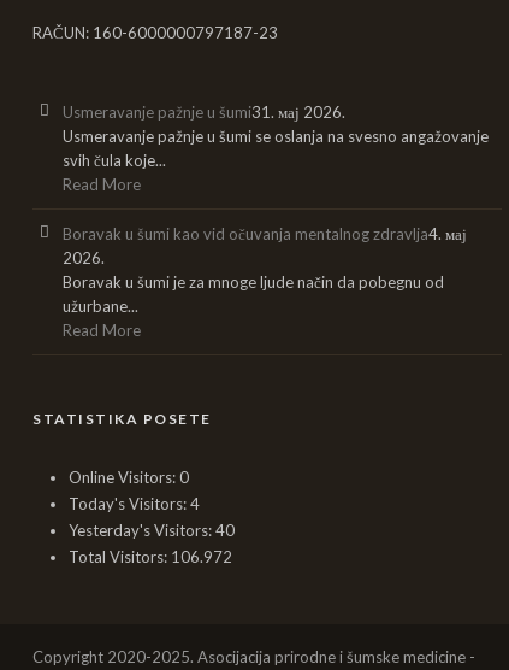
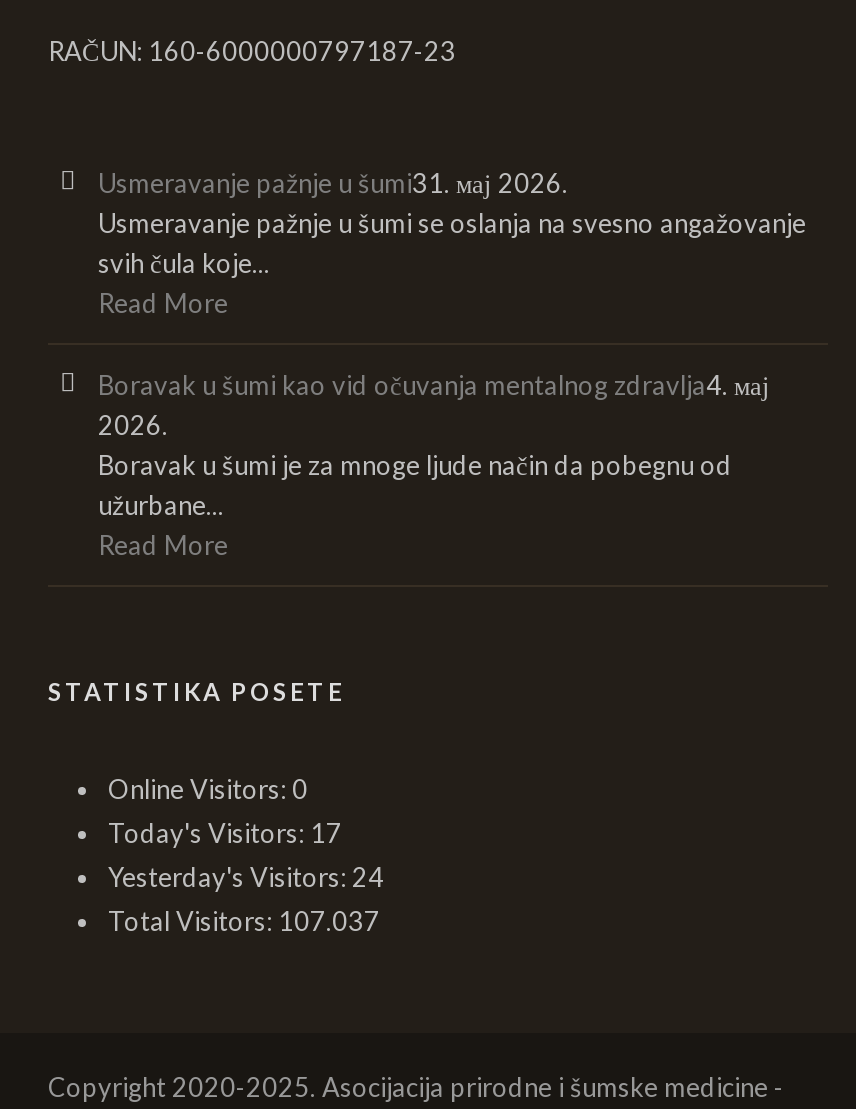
[69,494,200,513] Today's Visitors: 4 -> [108,817,342,849] Today's Visitors: 17
[69,521,235,540] Yesterday's Visitors: 40 -> [108,861,384,893] Yesterday's Visitors: 24
[69,547,232,566] Total Visitors: 106.972 -> [108,905,380,937] Total Visitors: 107.037

